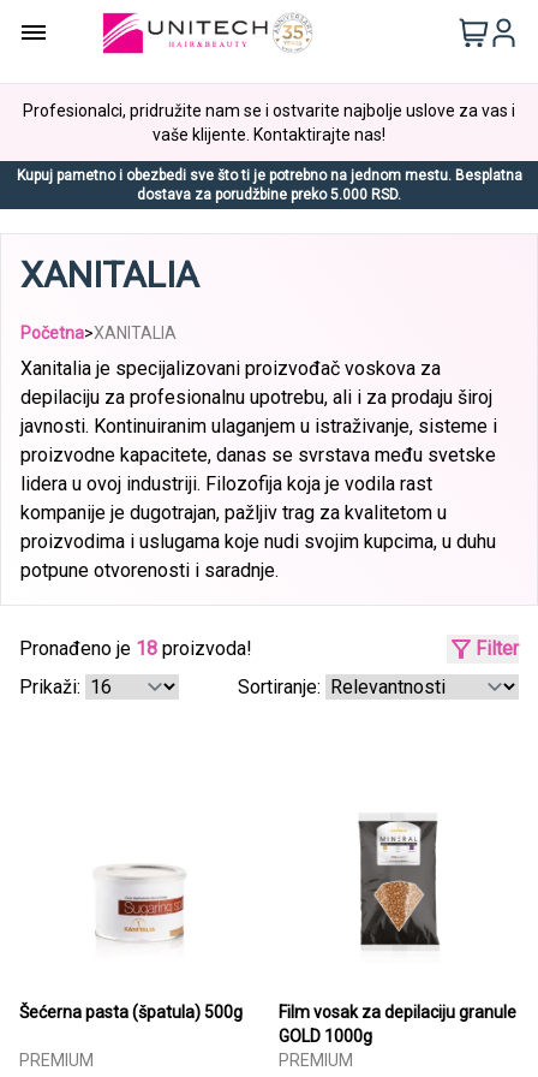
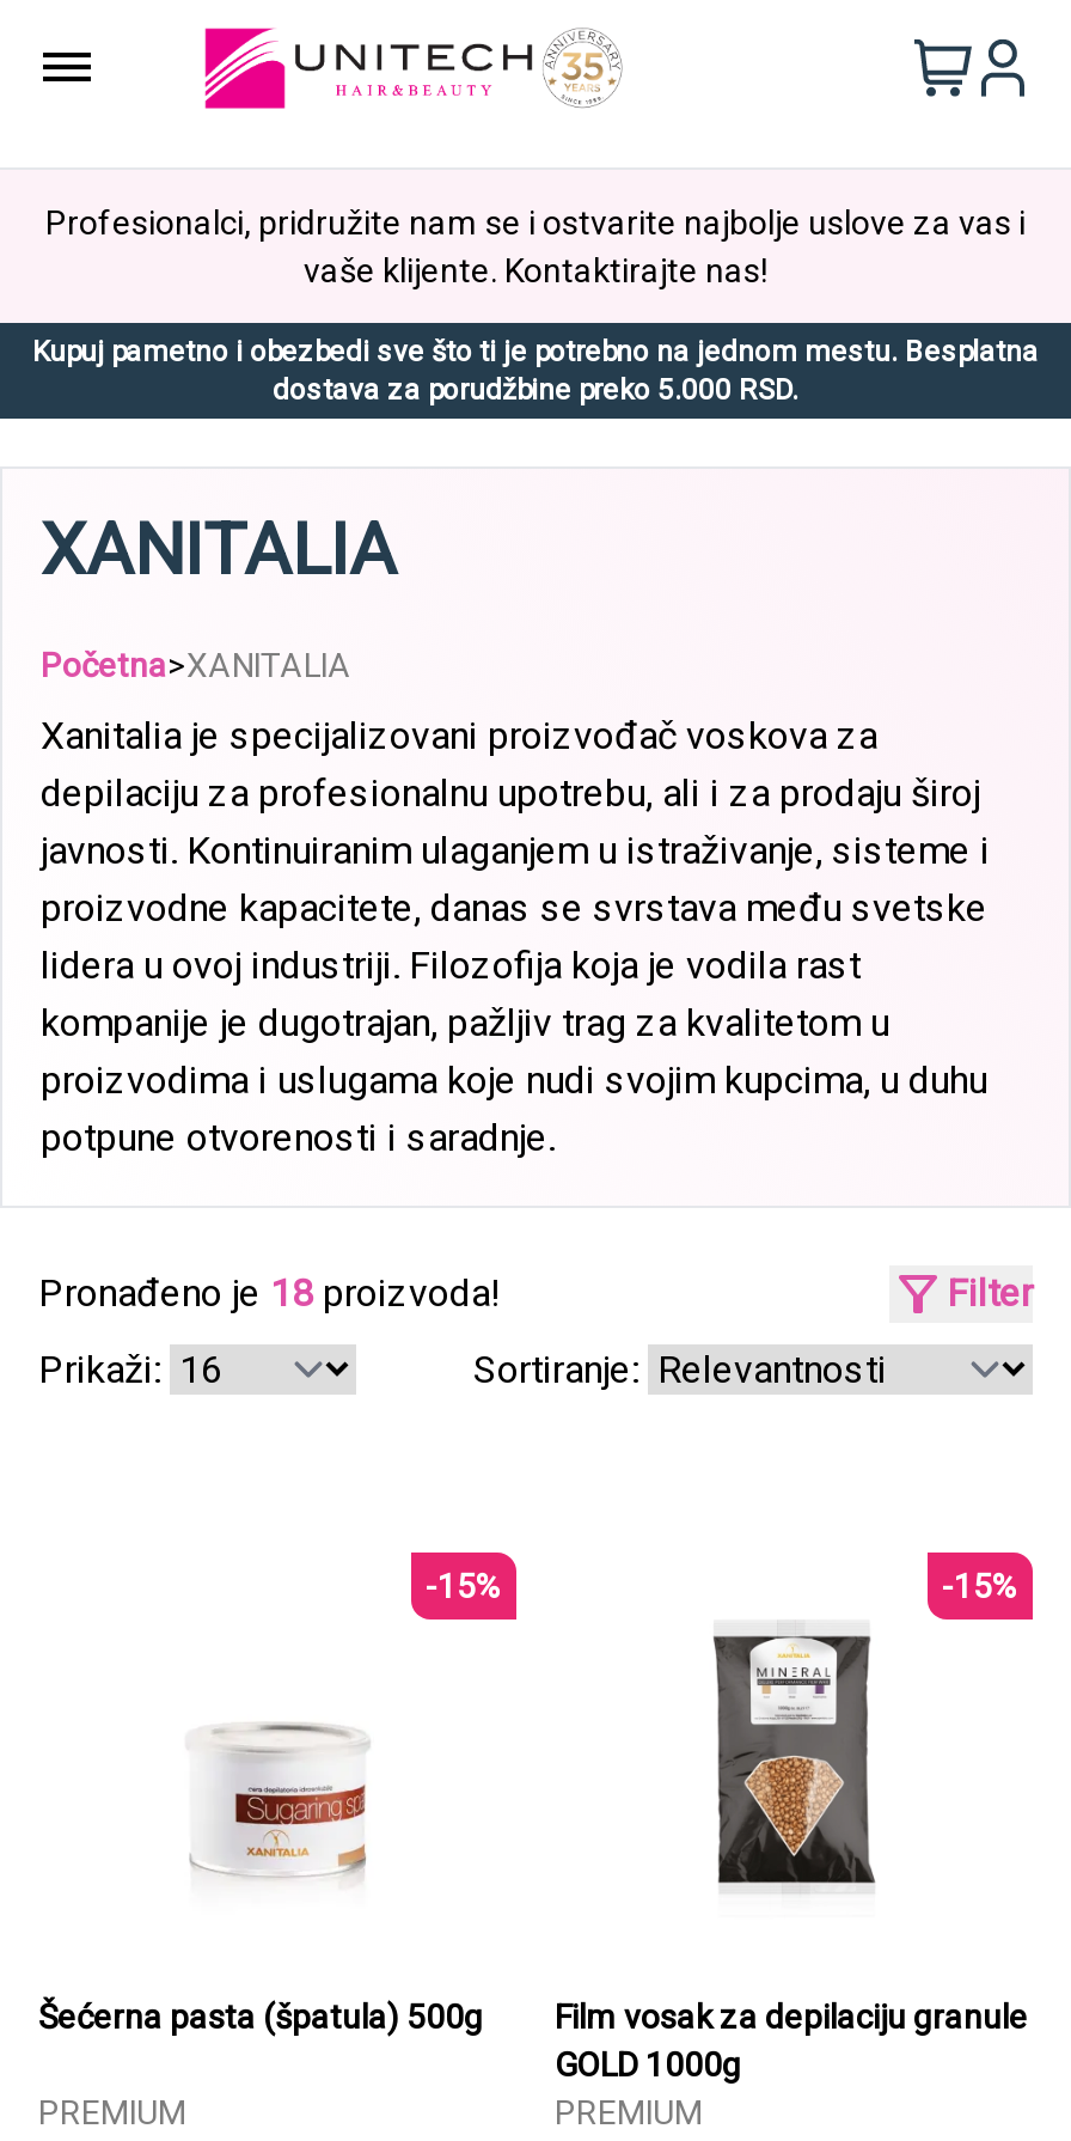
none -> [426,1566,502,1605] -15%
none -> [942,1566,1018,1605] -15%

